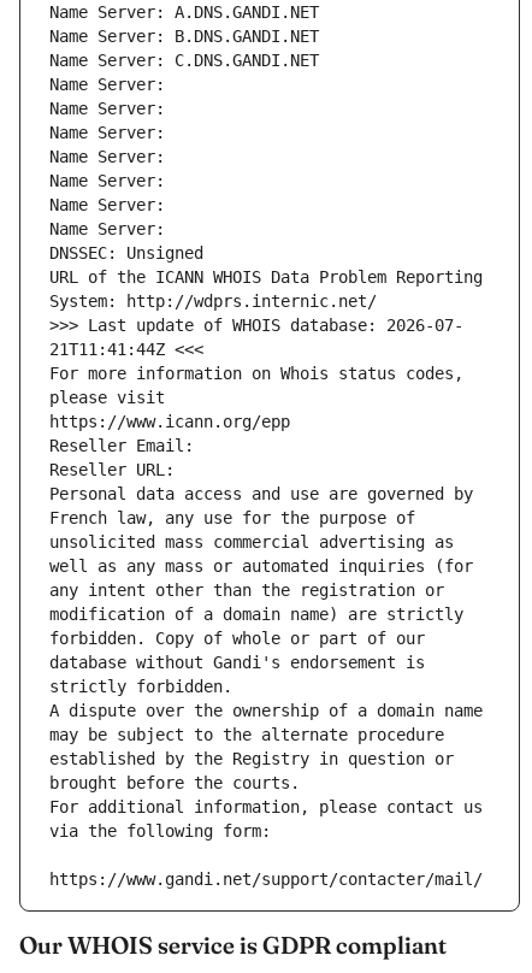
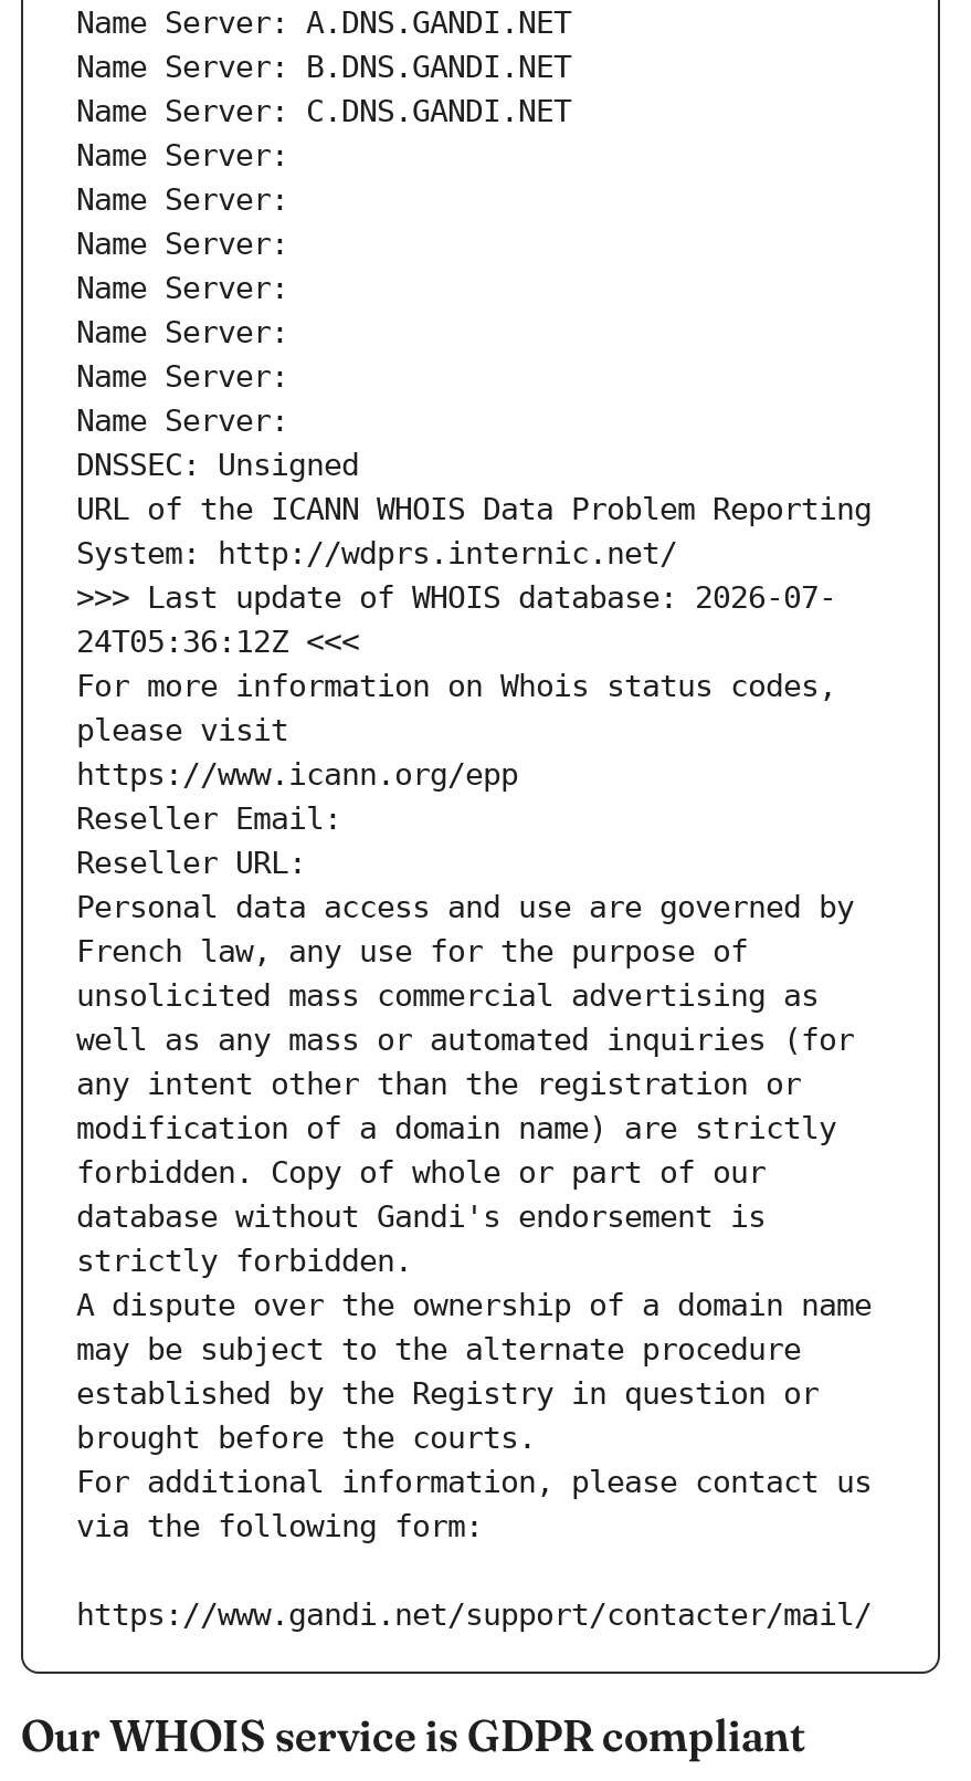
[49,340,203,359] 21T11:41:44Z <<< -> [76,624,359,660] 24T05:36:12Z <<<

